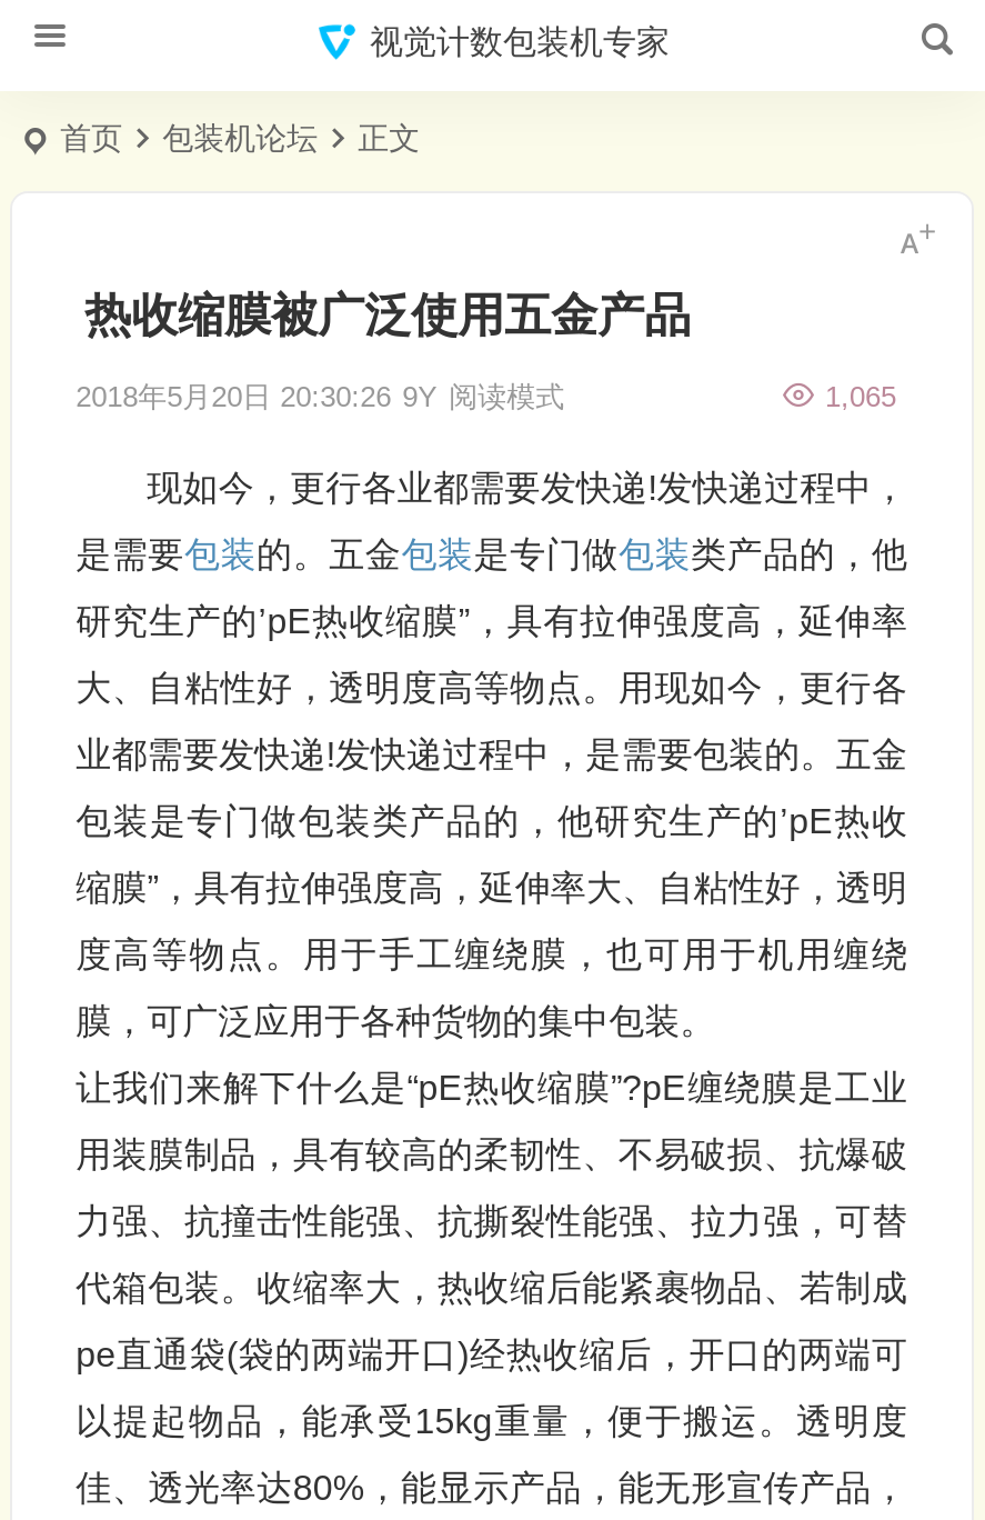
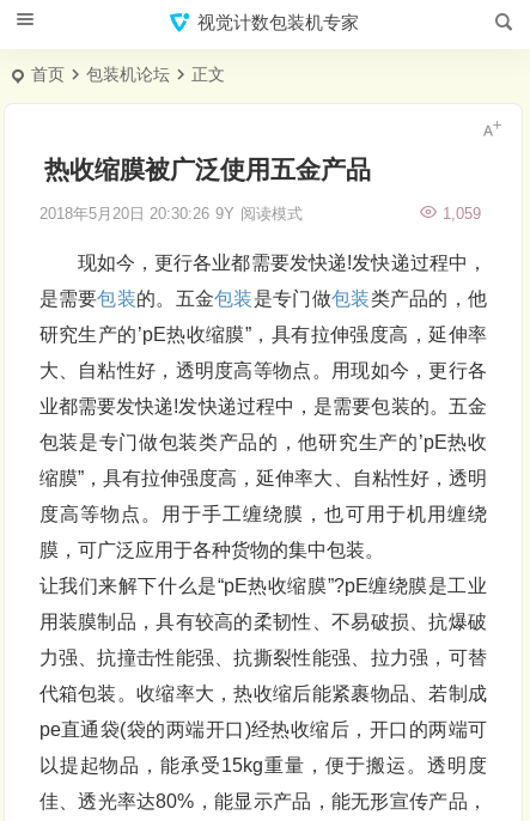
[825,380,896,413] 1,065 -> [443,205,481,223] 1,059

